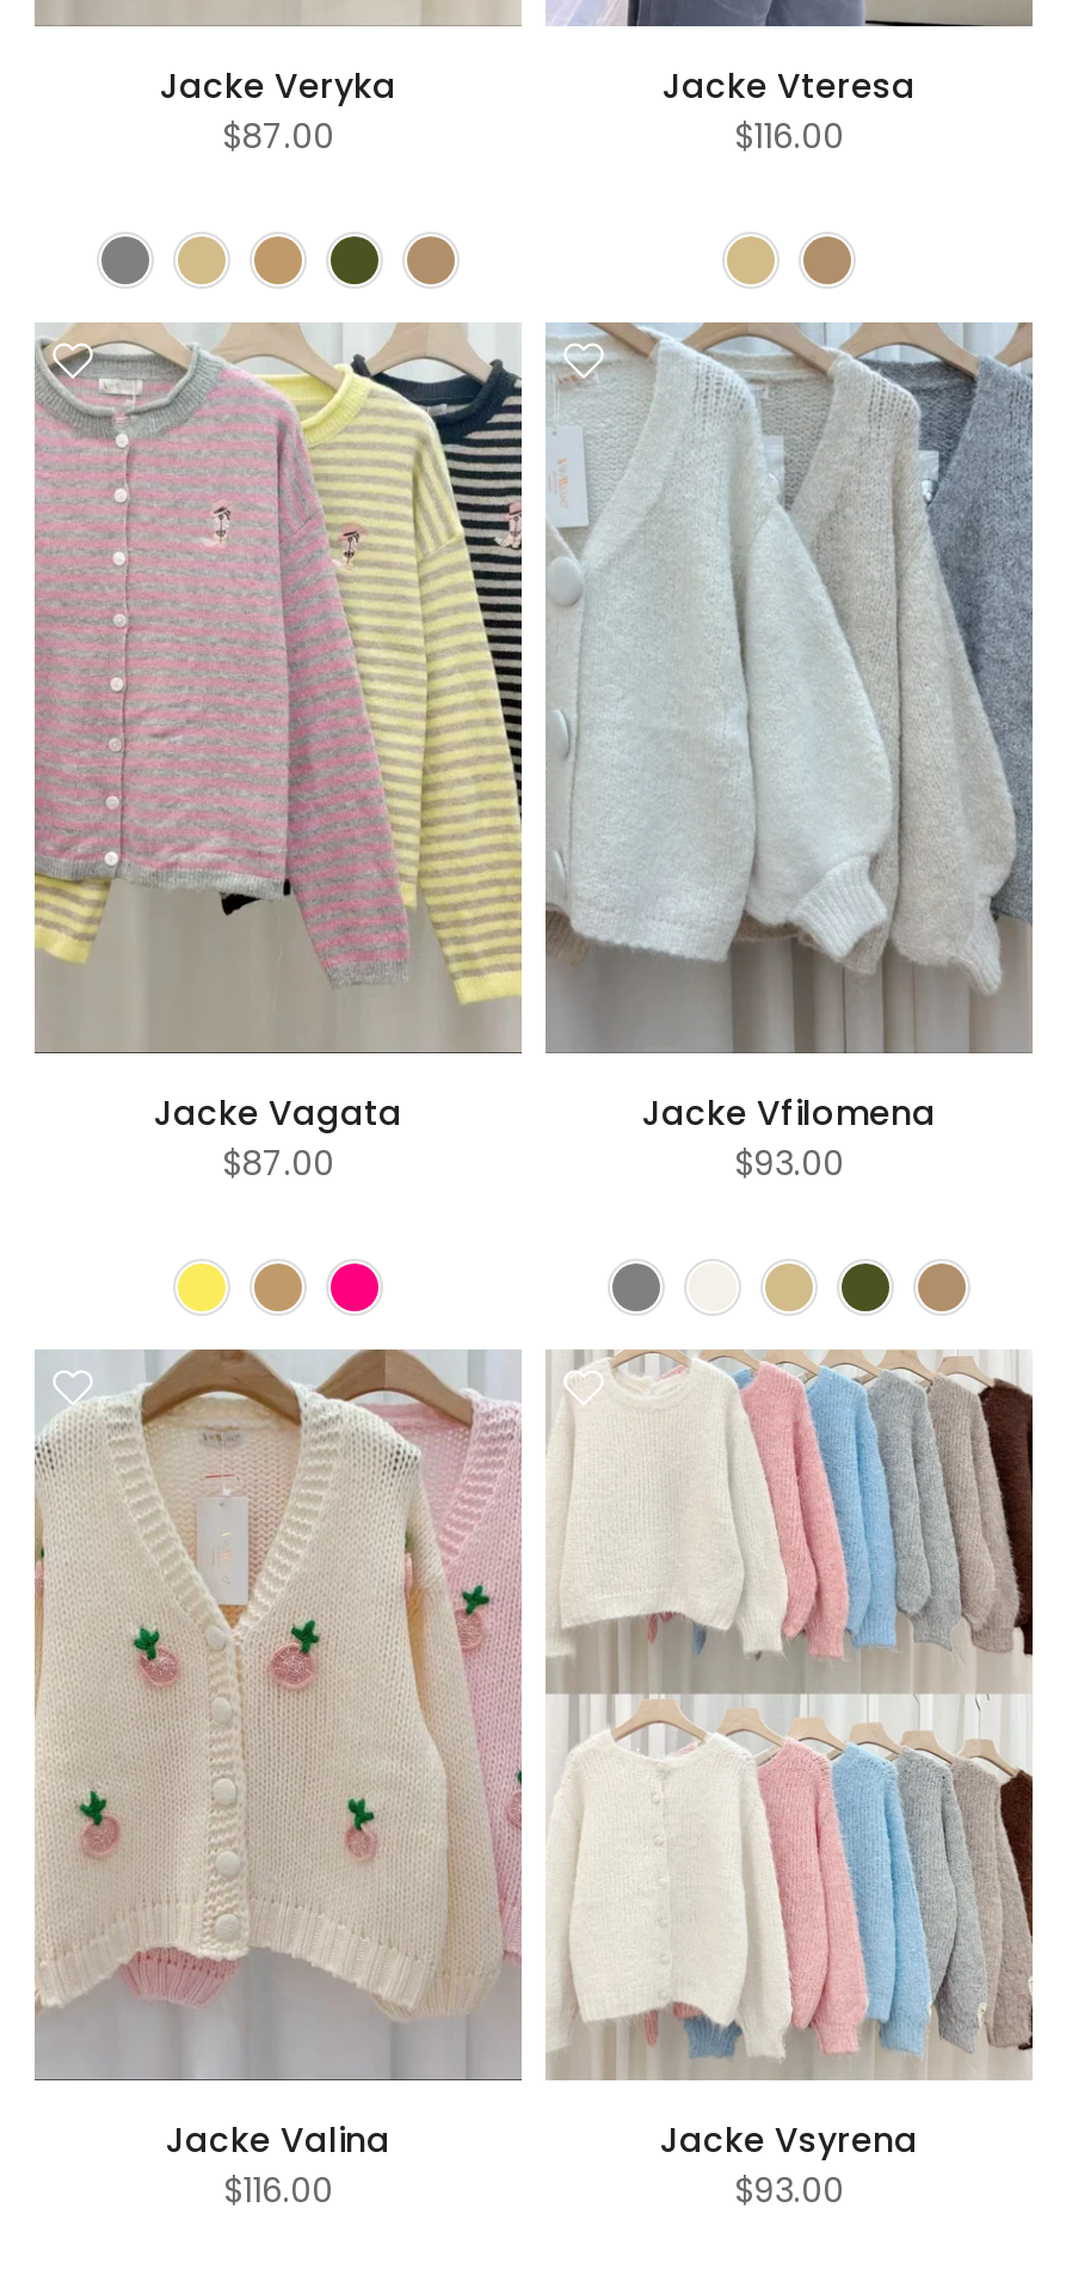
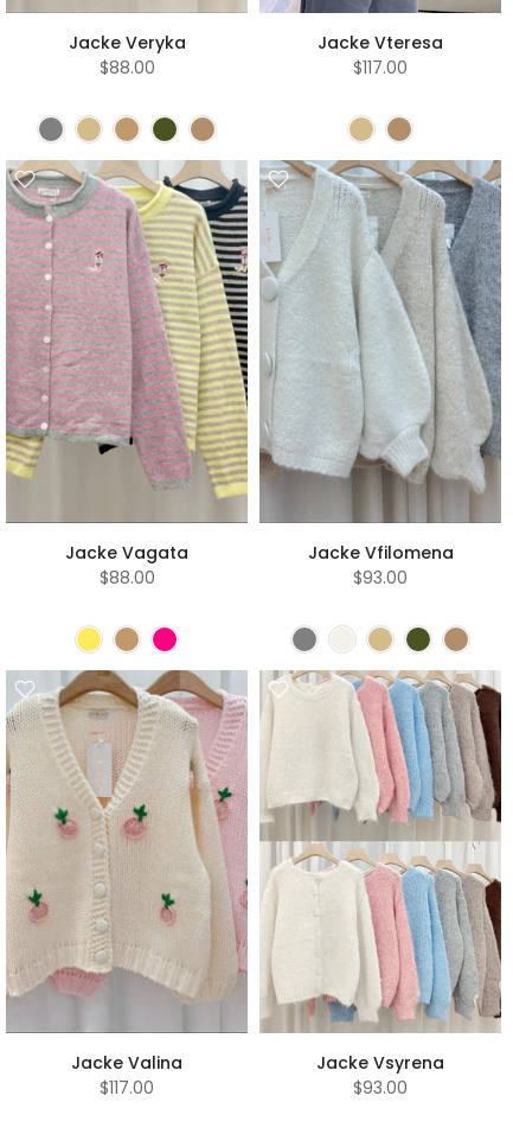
[222,112,334,160] $87.00 -> [99,56,155,79] $88.00
[734,112,844,160] $116.00 -> [353,56,408,79] $117.00
[222,1139,334,1187] $87.00 -> [99,566,155,590] $88.00
[223,2166,333,2214] $116.00 -> [100,1076,154,1100] $117.00

